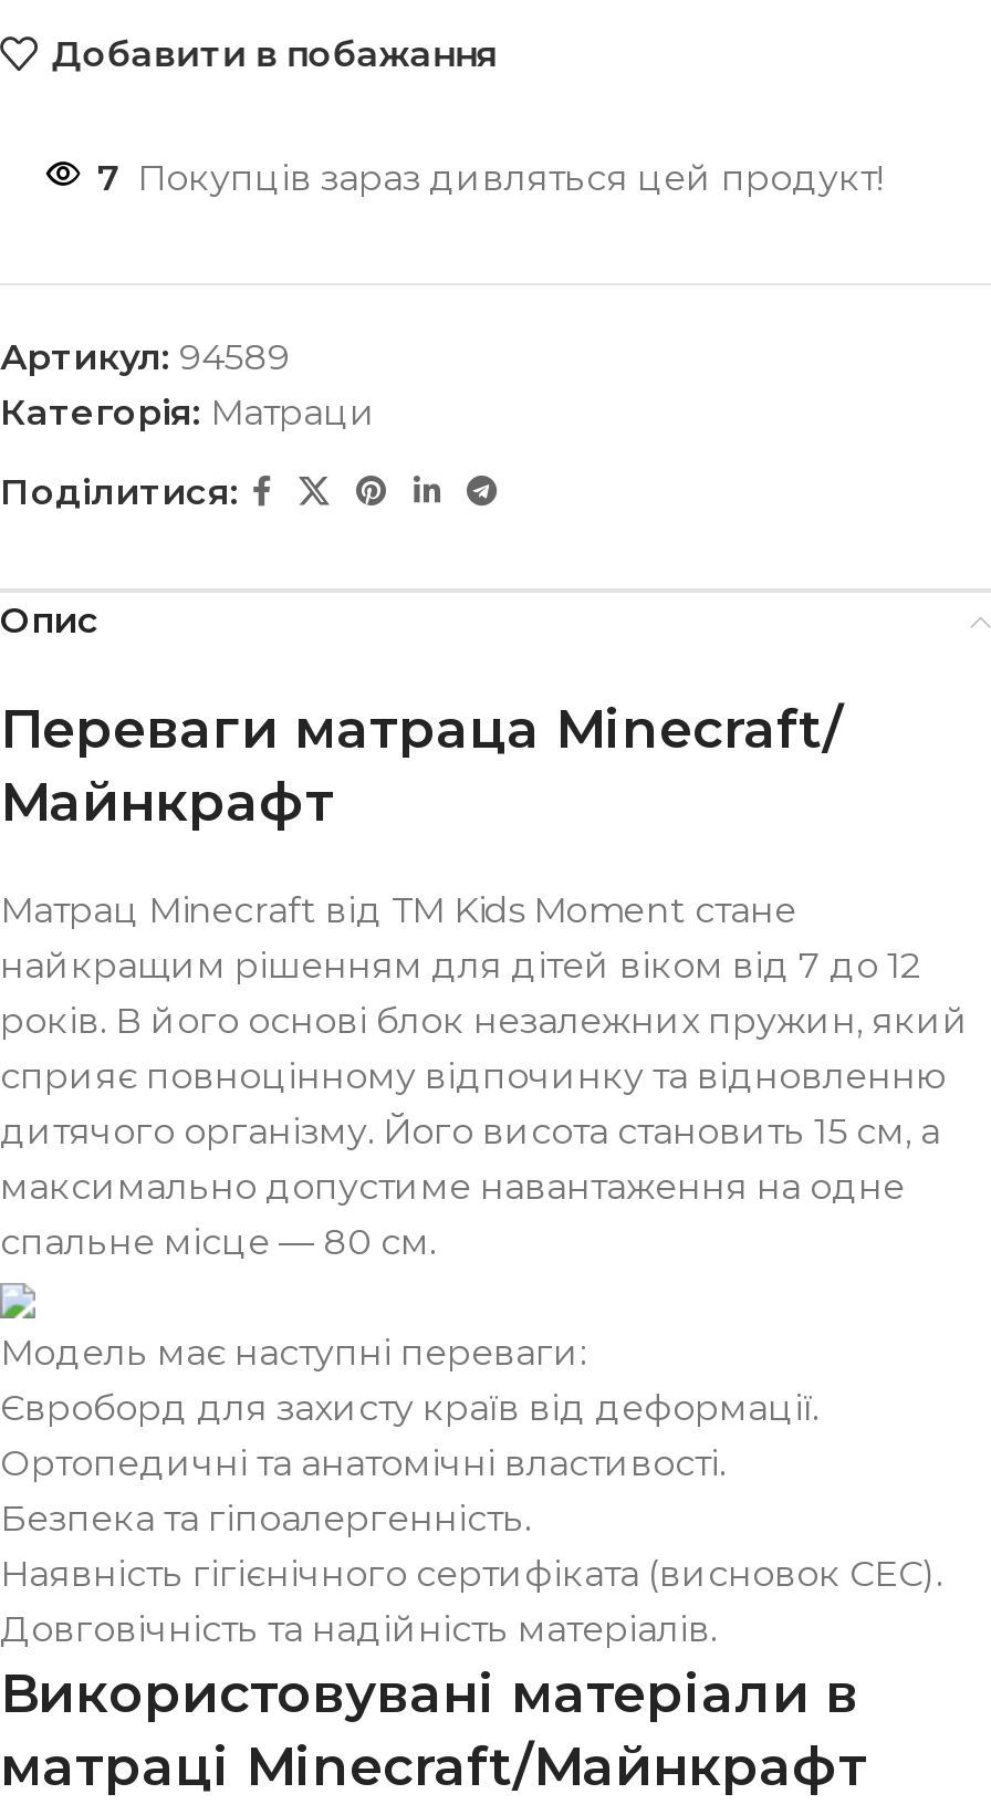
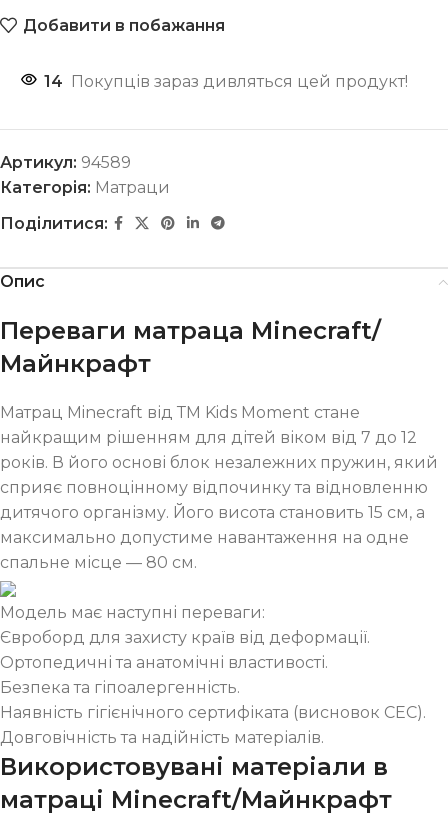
[97,157,883,199] 7 Покупців зараз дивляться цей продукт! -> [44,72,408,91] 14 Покупців зараз дивляться цей продукт!

